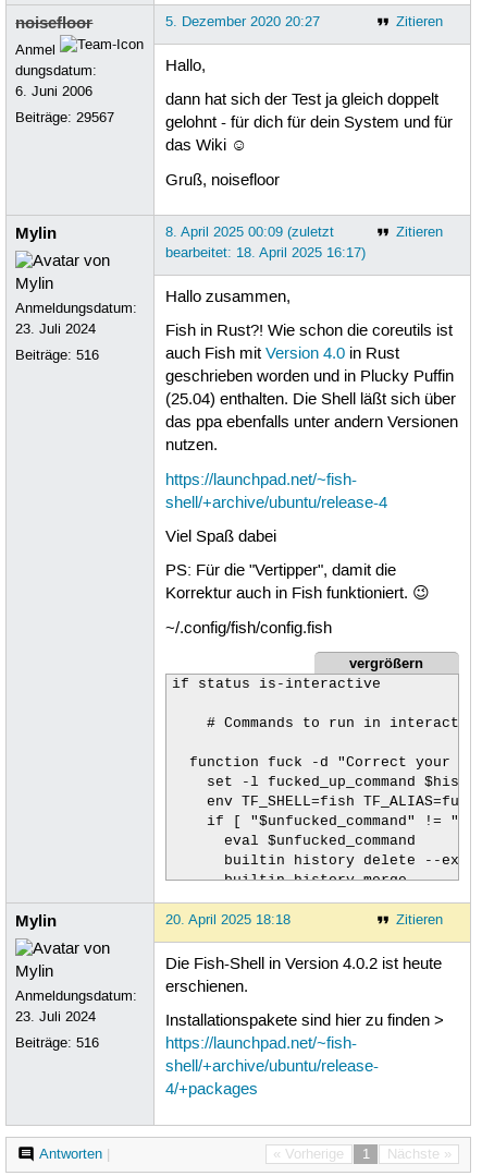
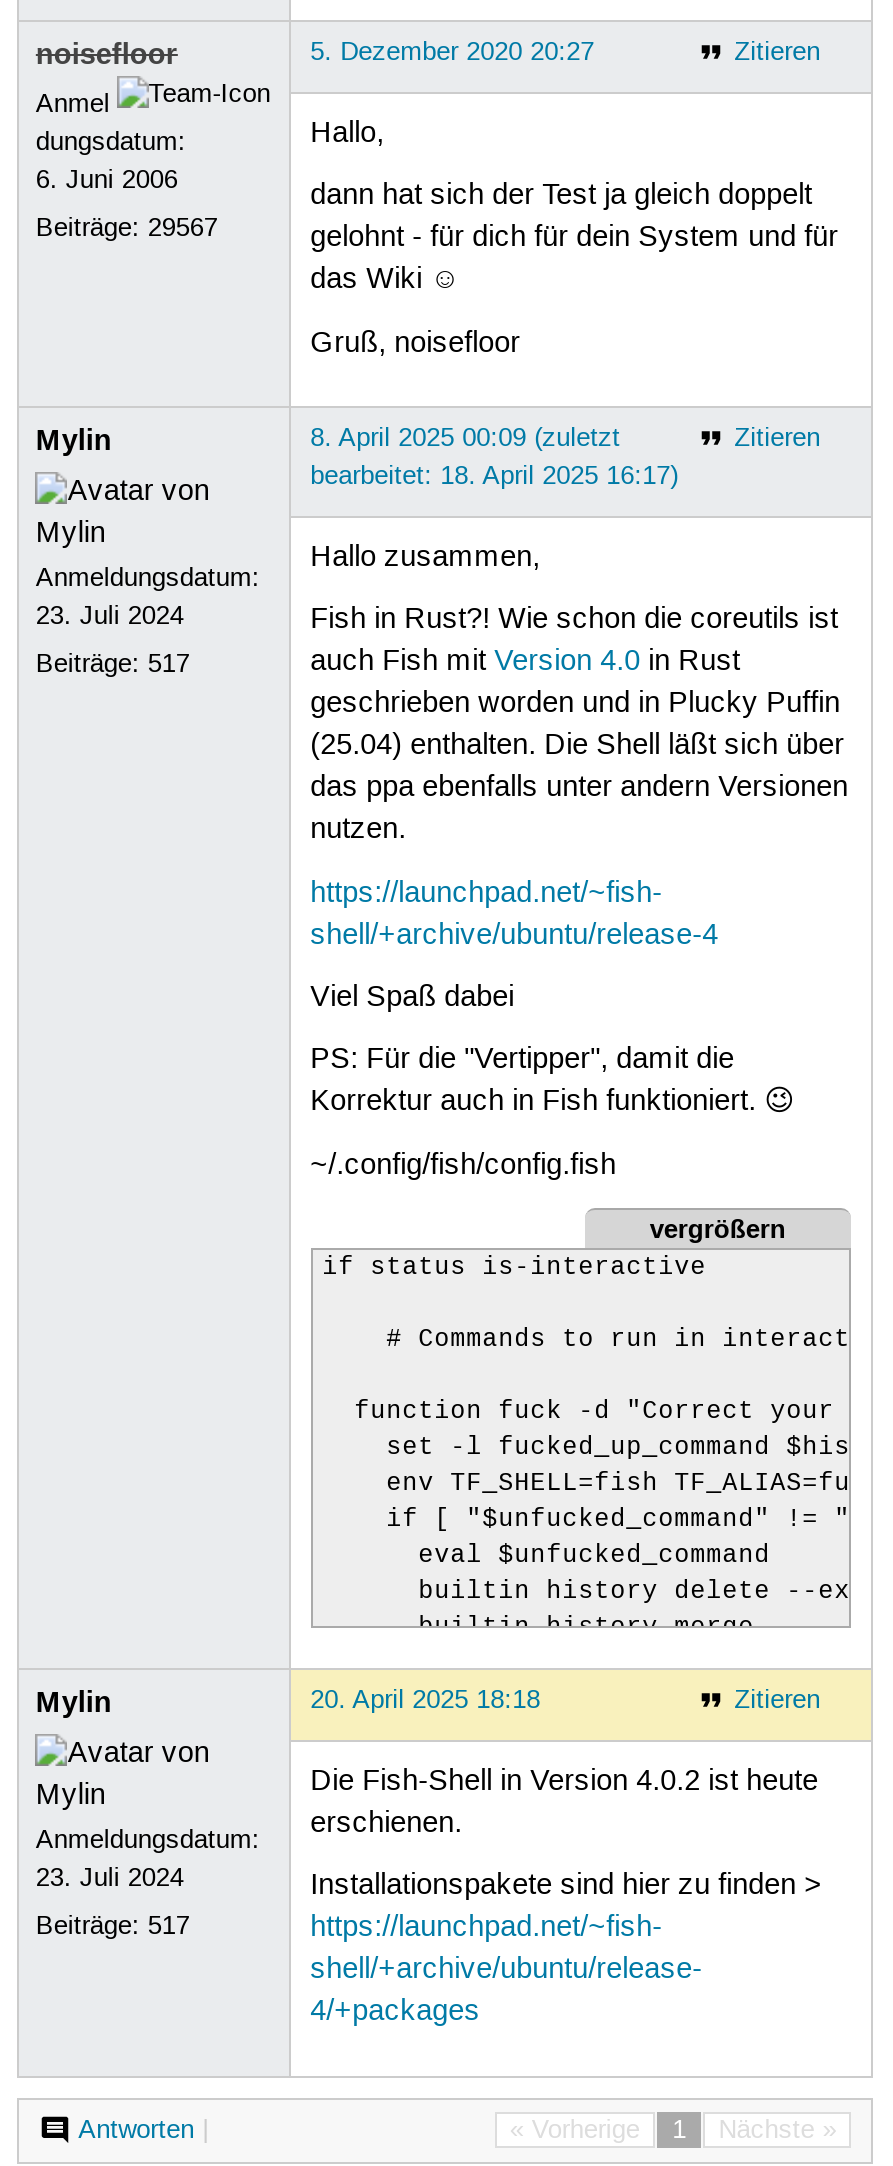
[16,346,99,364] Beiträge: 516 -> [36,648,190,680] Beiträge: 517
[16,1034,99,1052] Beiträge: 516 -> [36,1910,190,1942] Beiträge: 517

